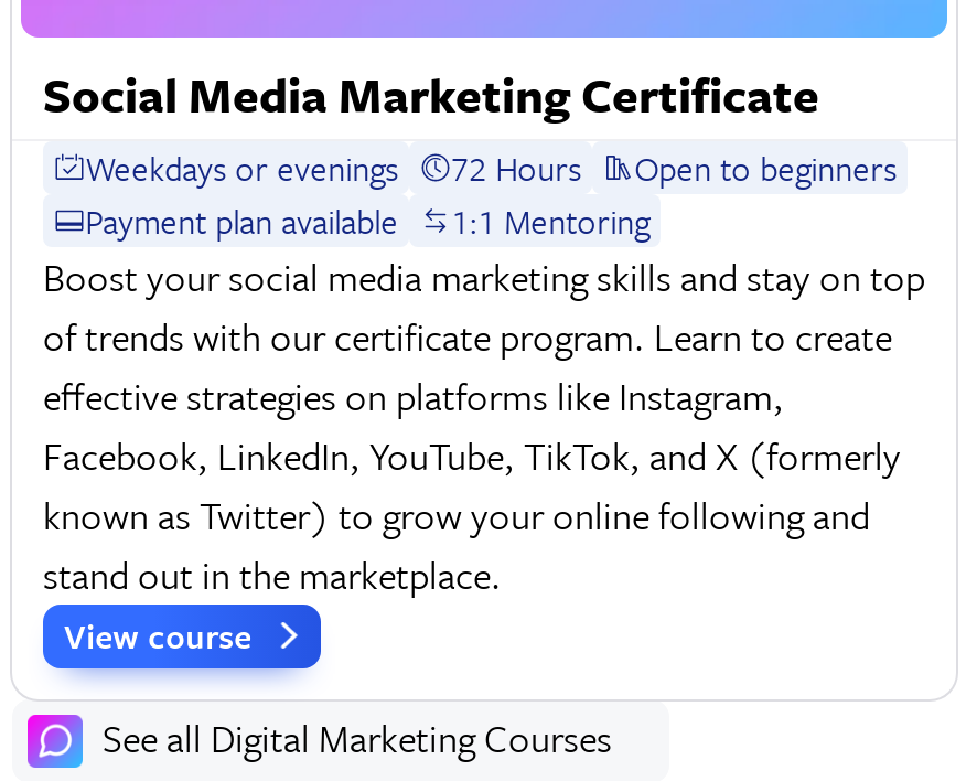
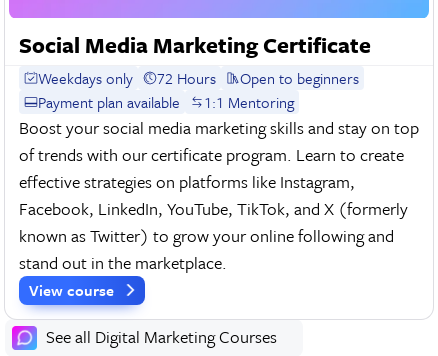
[85,143,399,192] Weekdays or evenings -> [38,67,133,89] Weekdays only

